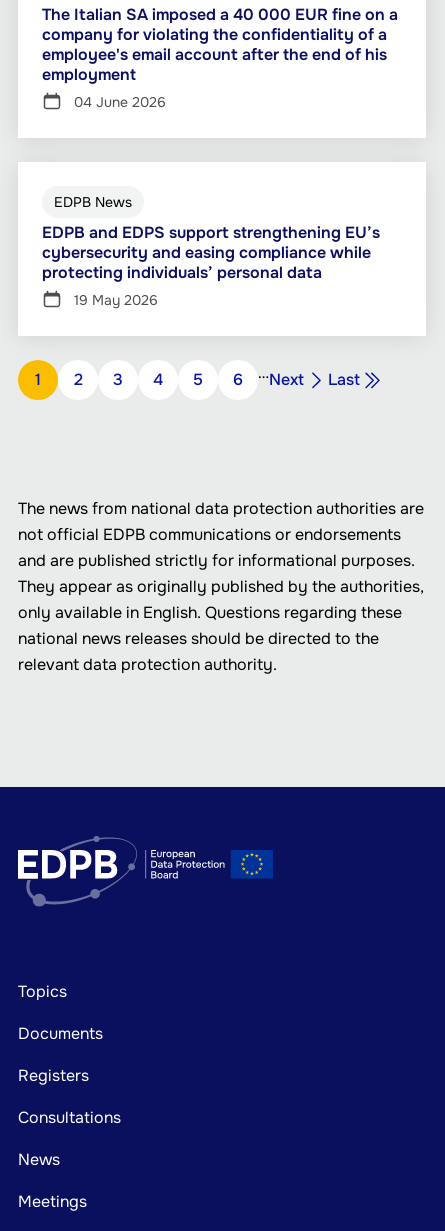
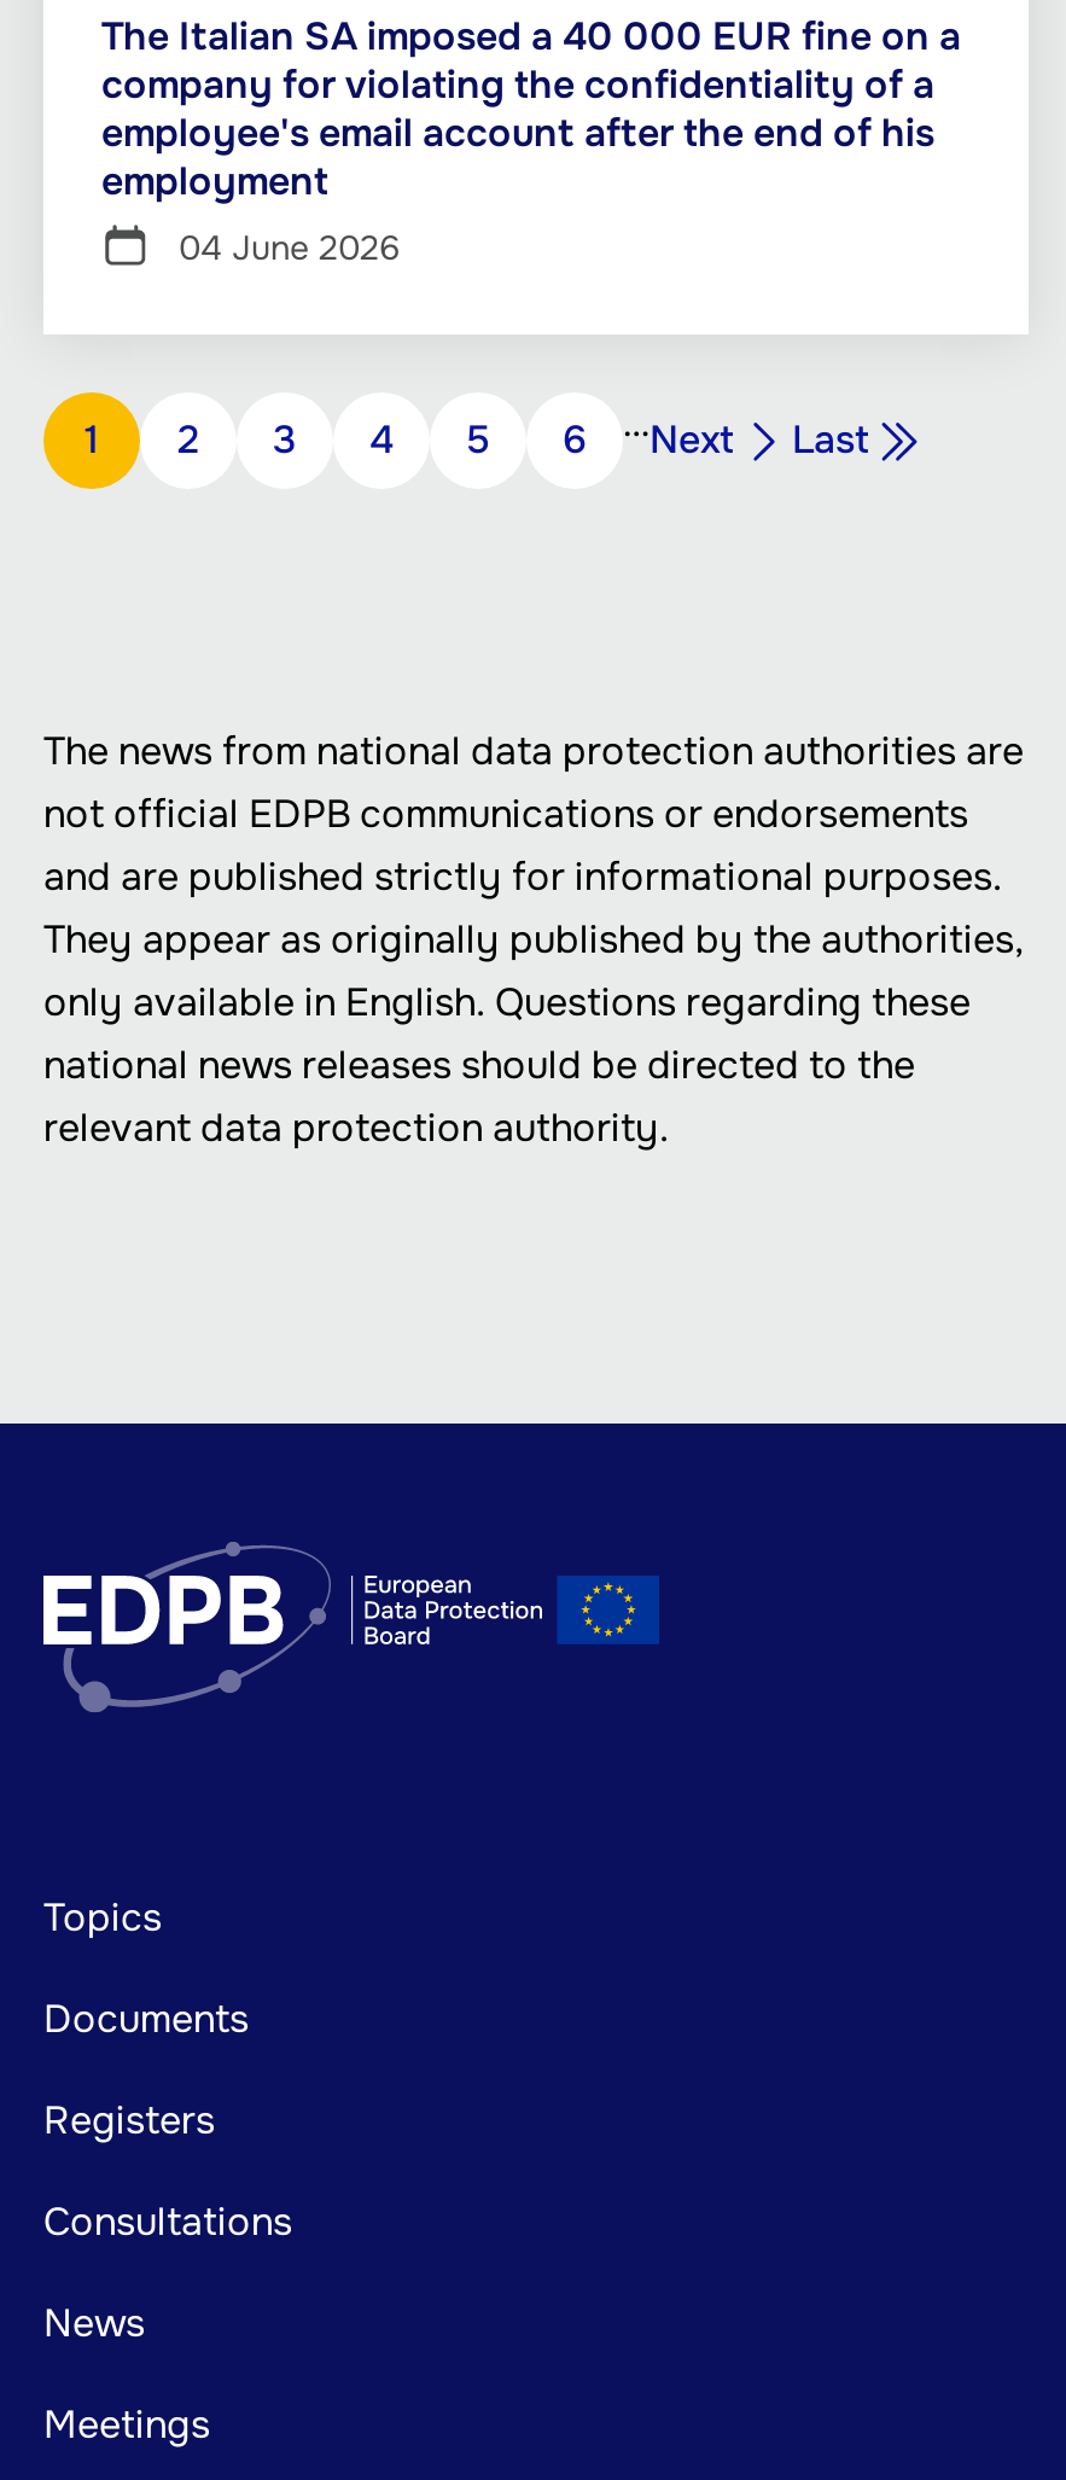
[42,193,380,309] EDPB News | EDPB and EDPS support strengthening EU’s | cybersecurity and easing compliance while | protecting individuals’ personal data | 19 May 2026 -> none

